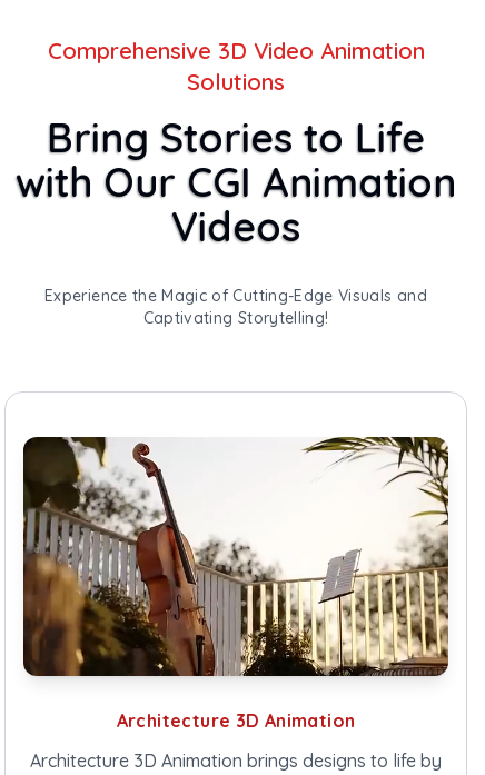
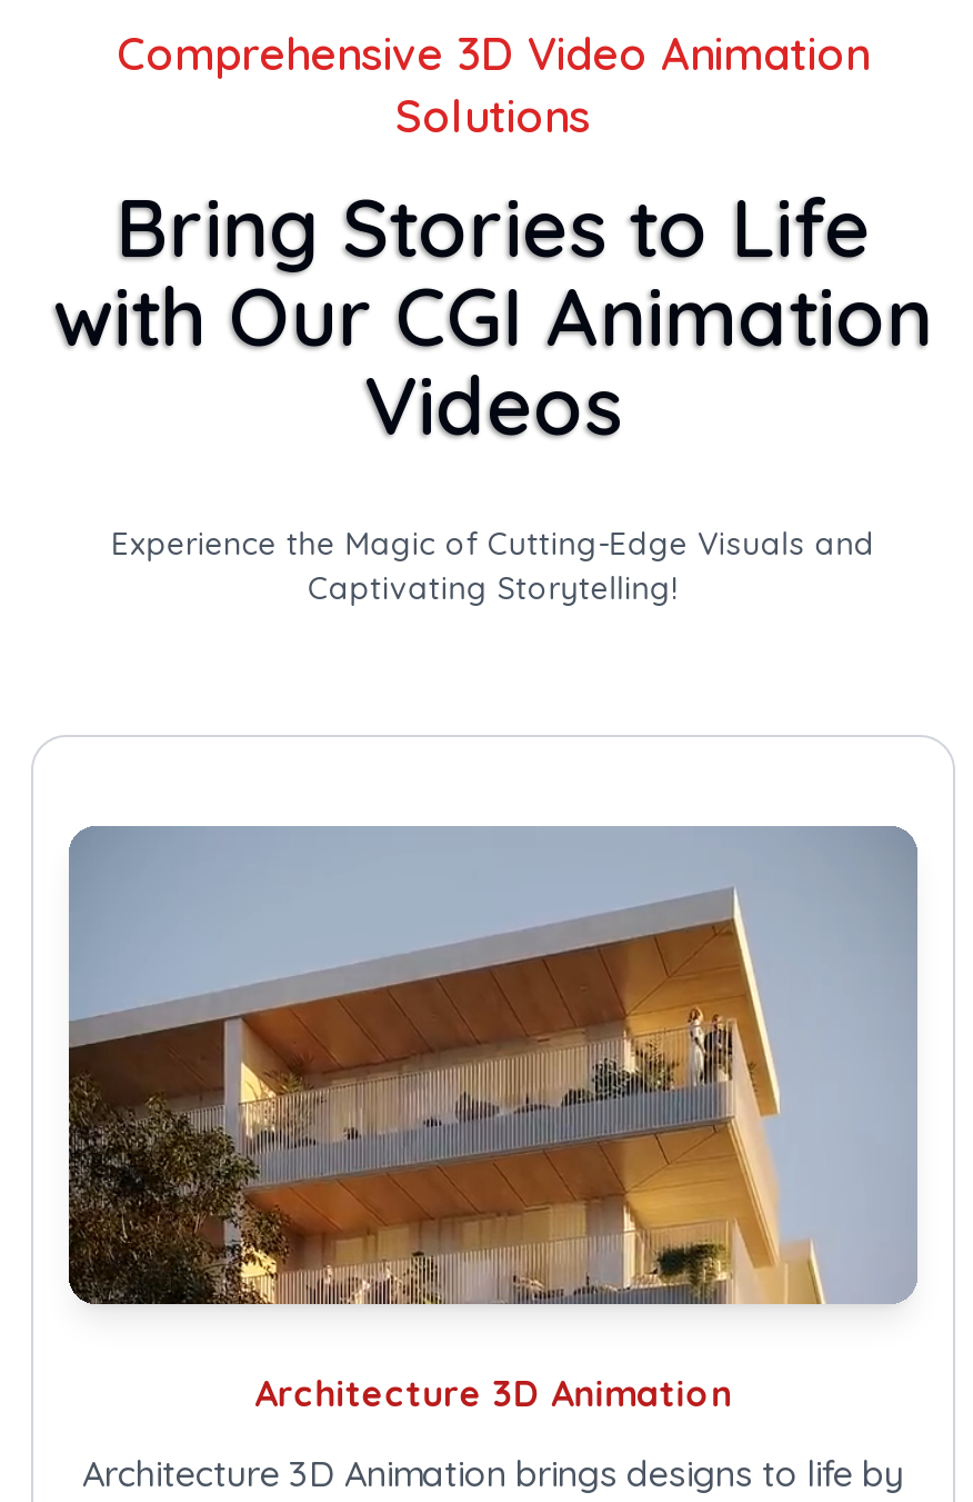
[22,436,449,677] [image] -> [69,826,917,1306] [image]

